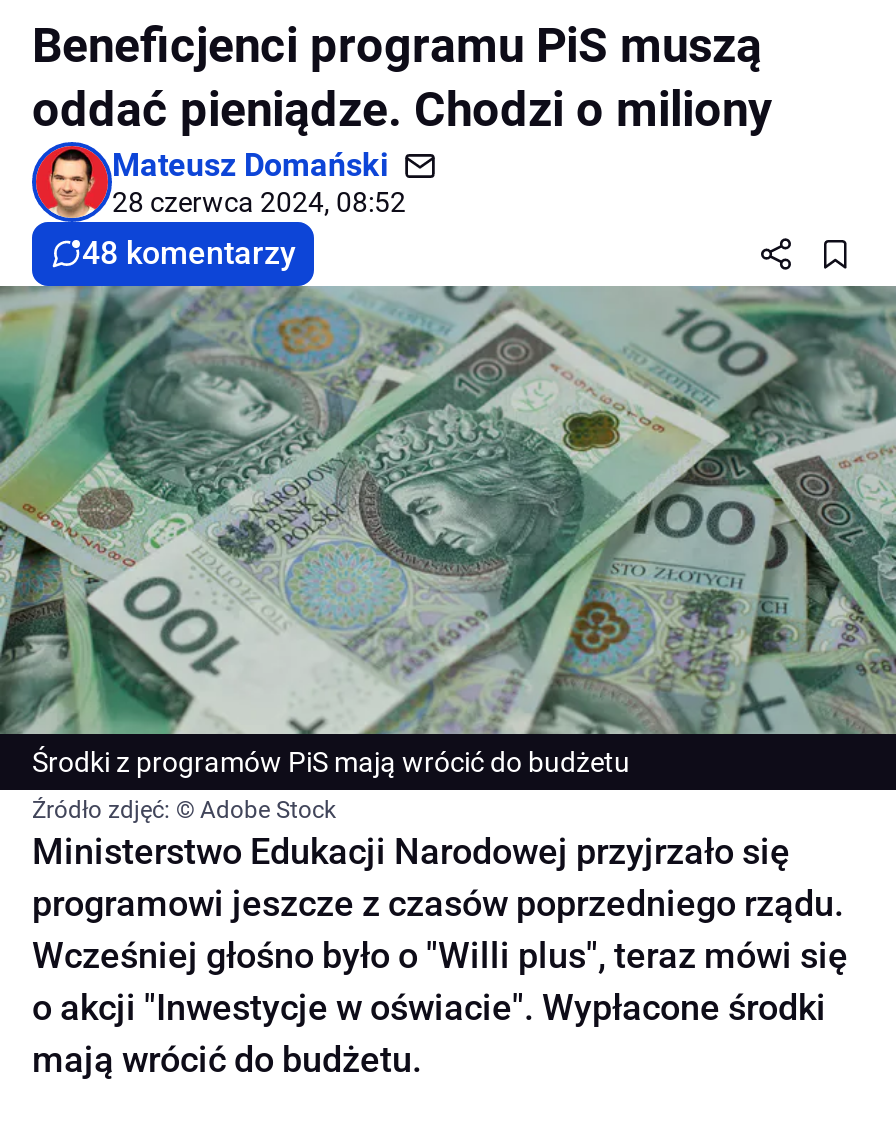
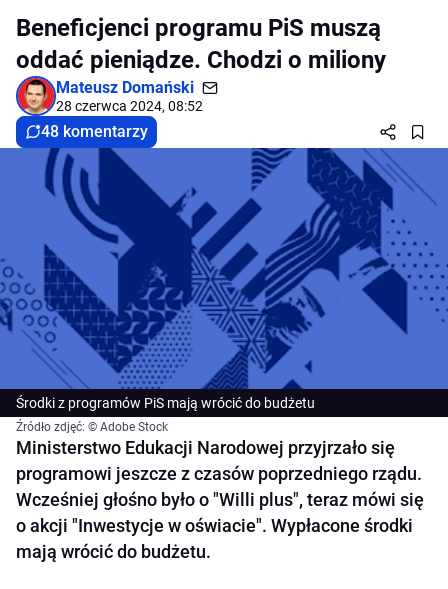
[6,284,890,736] [image] -> [3,147,445,390] [image]

